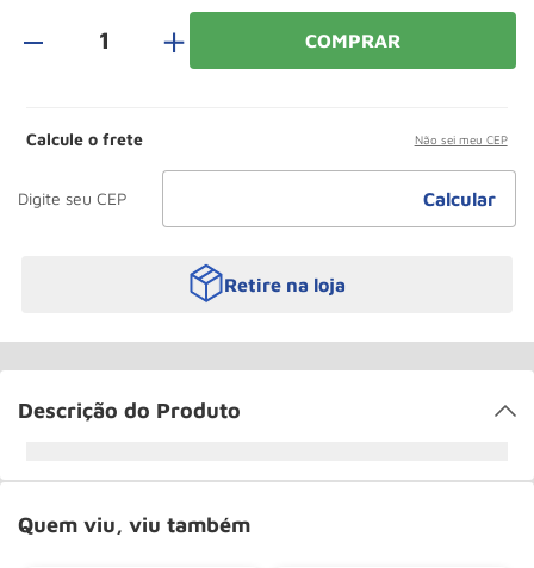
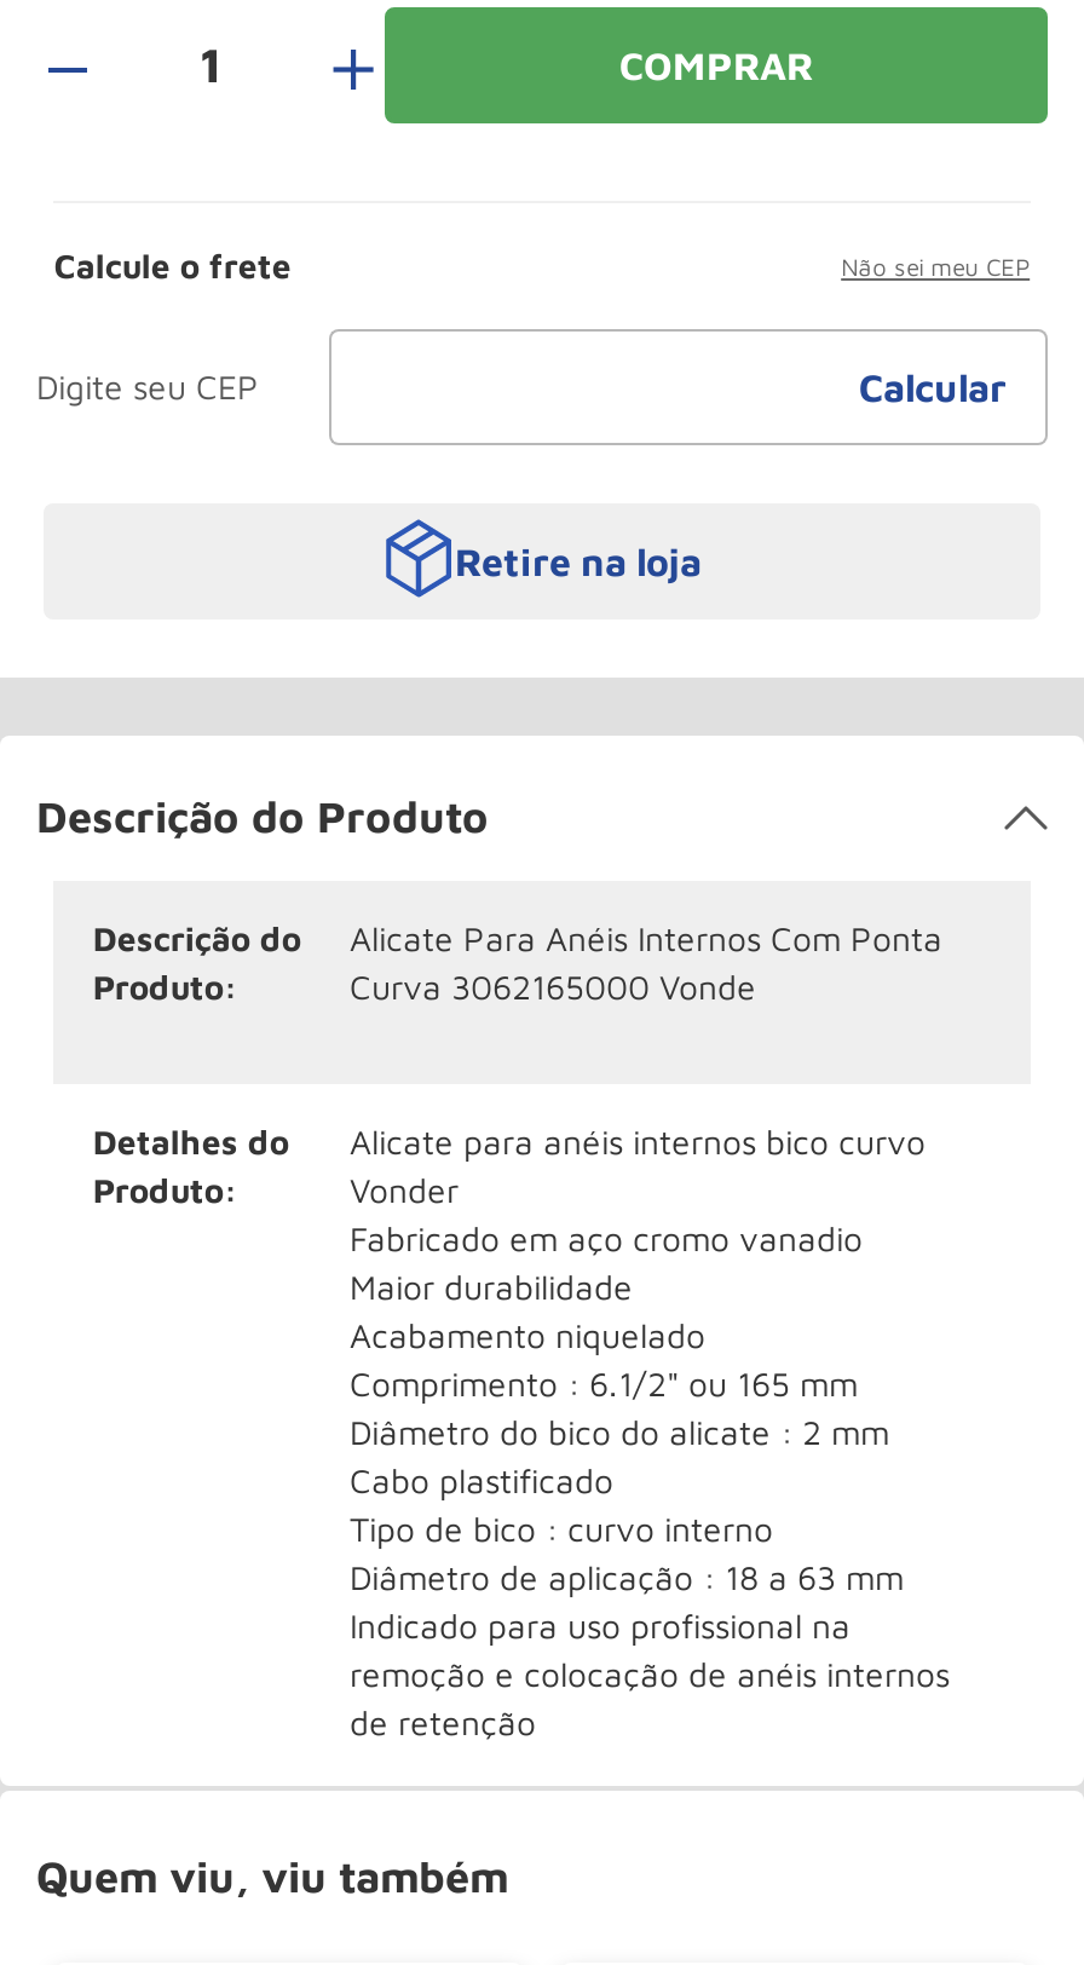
none -> [93,916,301,1006] Descrição do | Produto:
none -> [93,1119,289,1209] Detalhes do | Produto:
none -> [350,916,942,1006] Alicate Para Anéis Internos Com Ponta | Curva 3062165000 Vonde
none -> [350,1119,950,1741] Alicate para anéis internos bico curvo | Vonder | Fabricado em aço cromo vanadio | Maior durabilidade | Acabamento niquelado | Comprimento : 6.1/2" ou 165 mm | Diâmetro do bico do alicate : 2 mm | Cabo plastificado | Tipo de bico : curvo interno | Diâmetro de aplicação : 18 a 63 mm | Indicado para uso profissional na | remoção e colocação de anéis internos | de retenção

